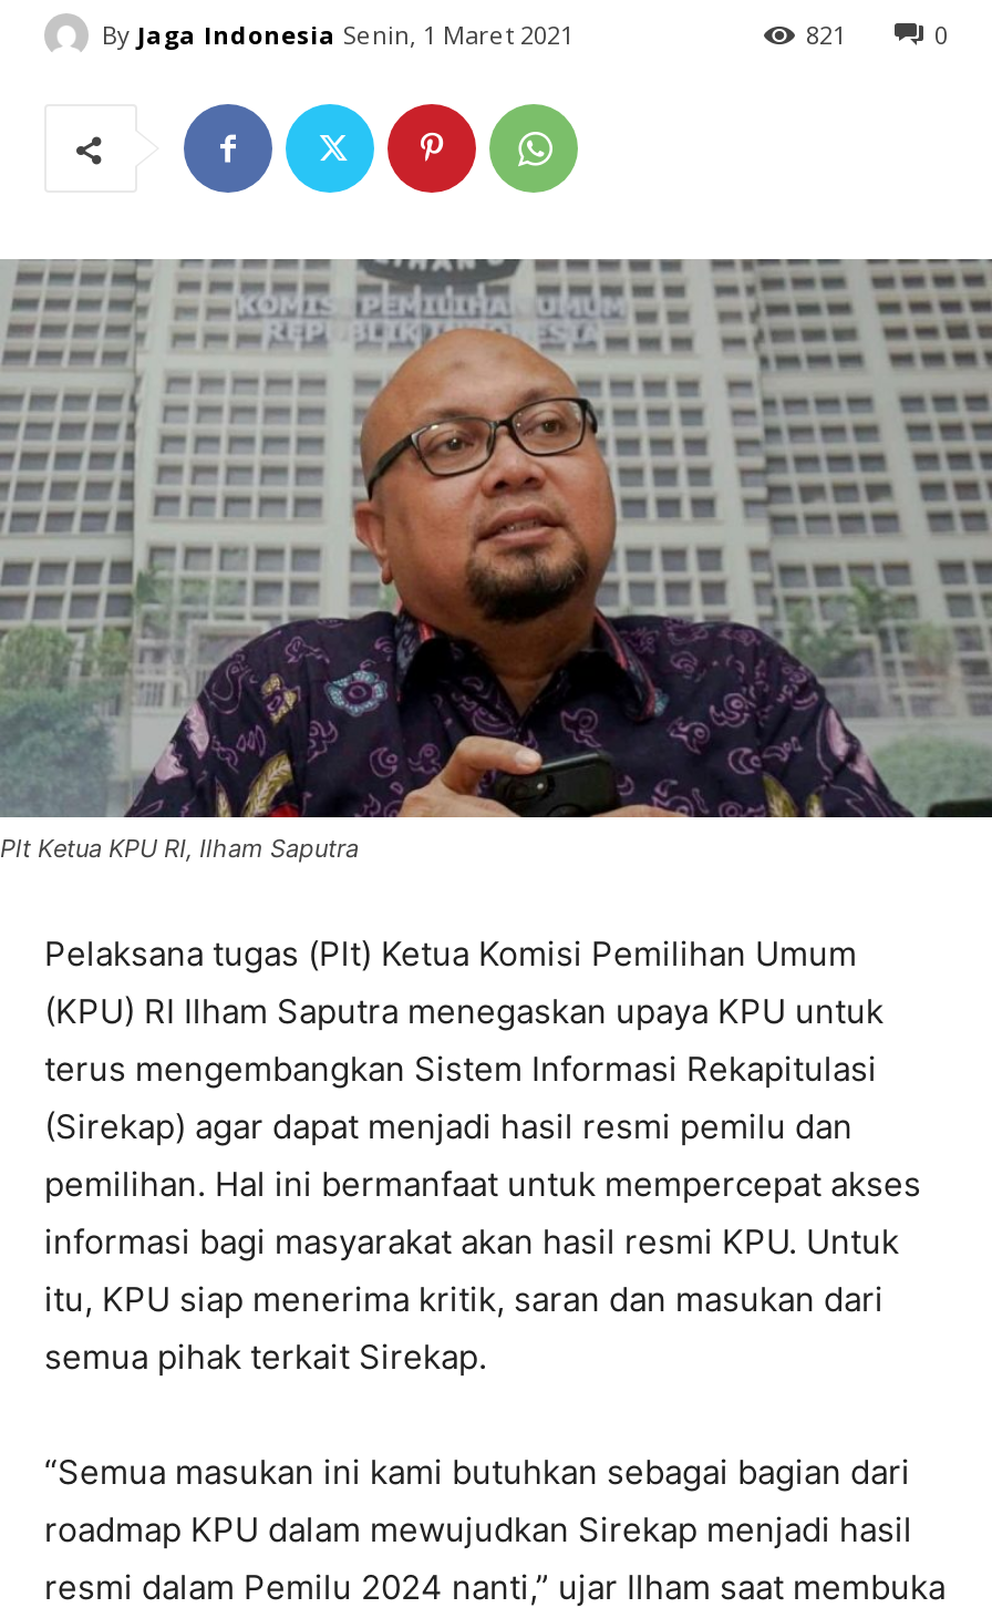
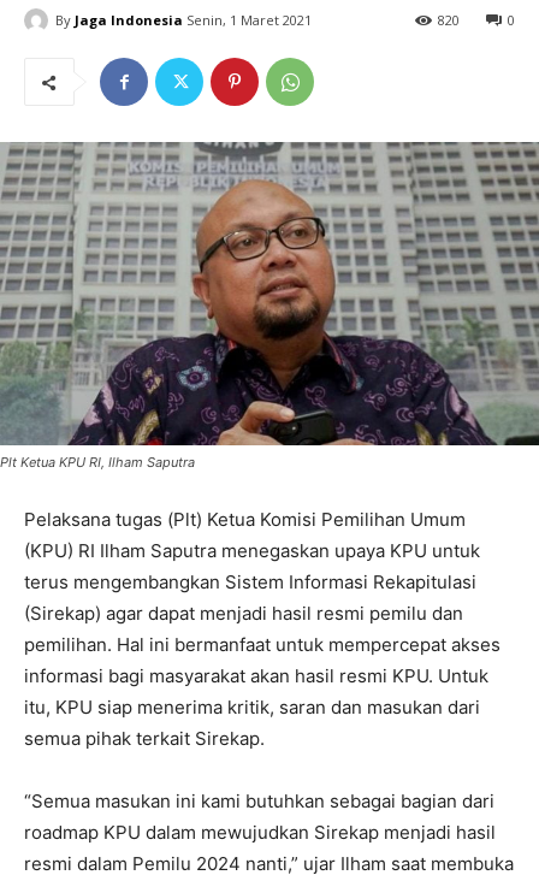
[806,18,846,51] 821 -> [438,11,460,29] 820

